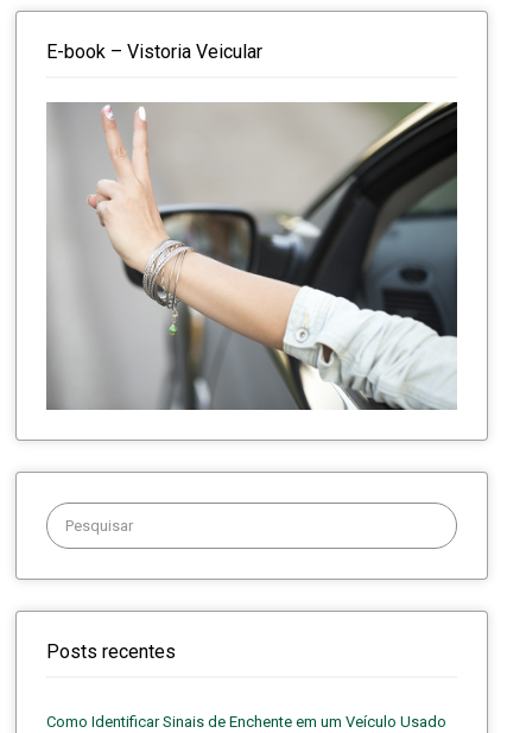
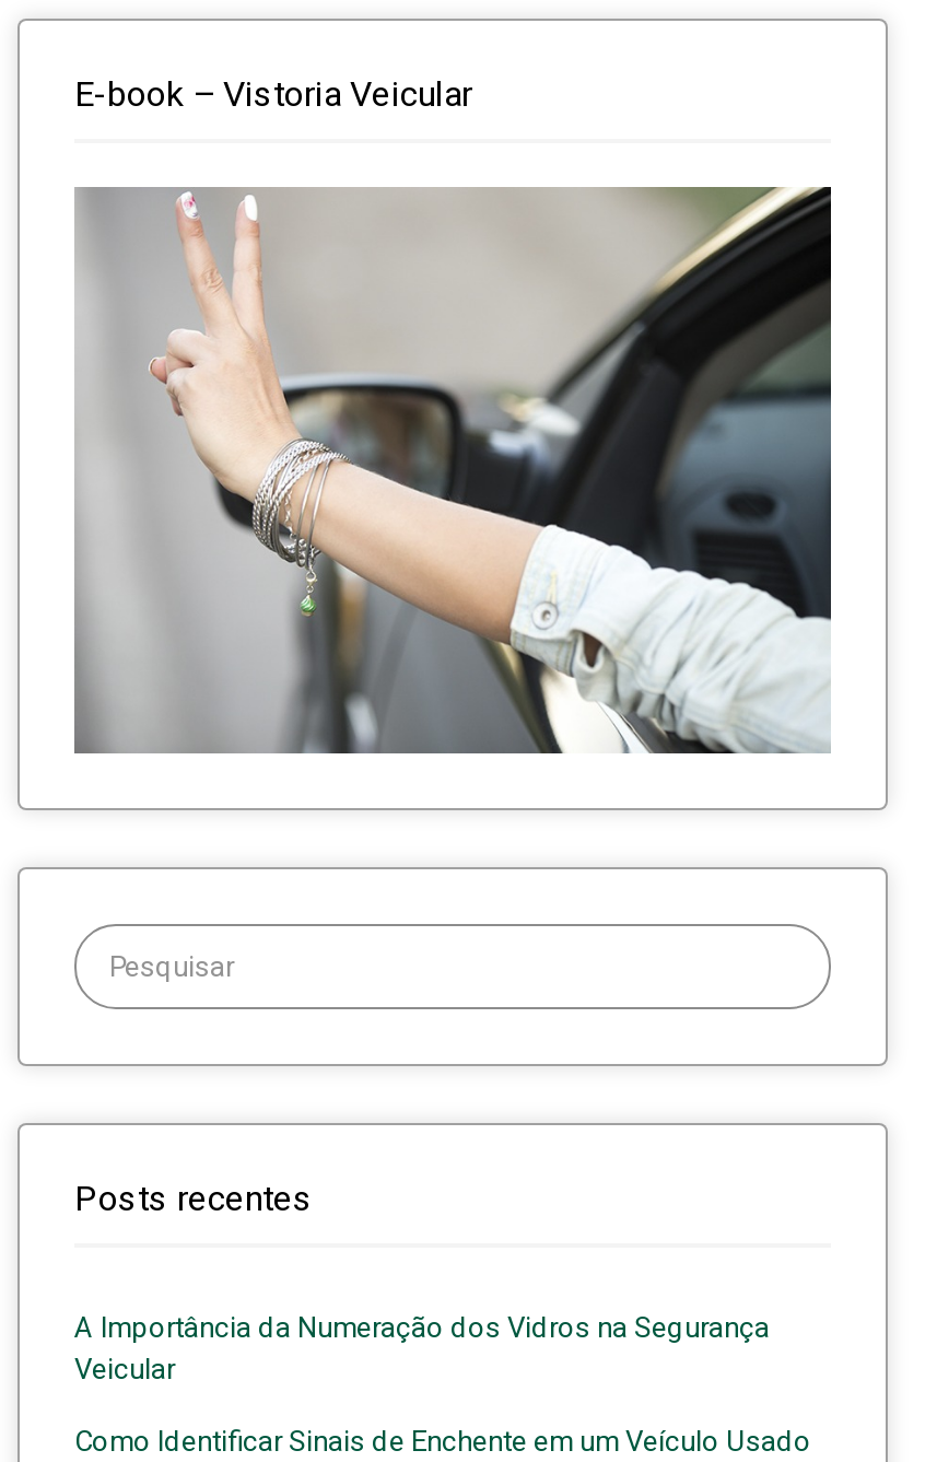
none -> [74,1311,770,1385] A Importância da Numeração dos Vidros na Segurança | Veicular

